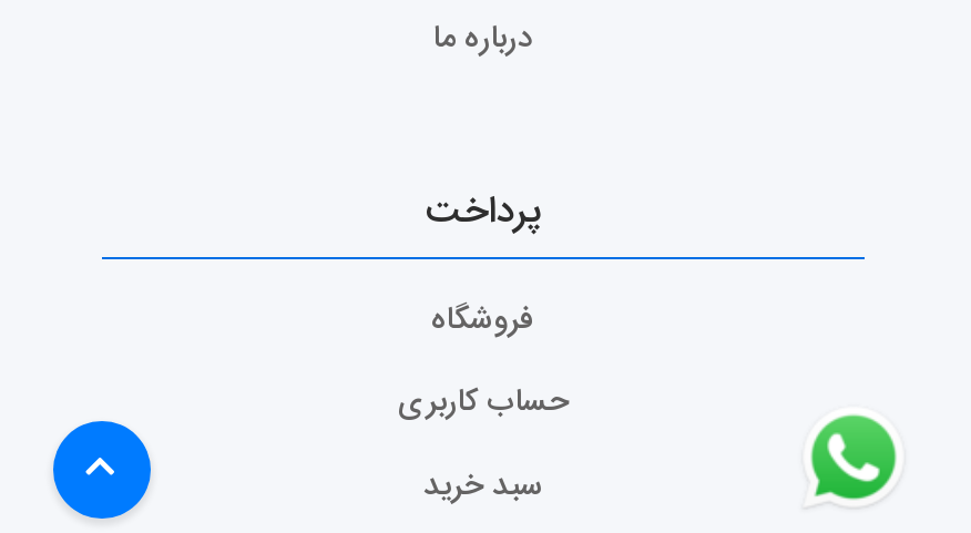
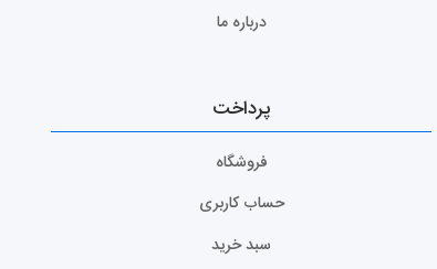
[51,419,153,523] [image] -> none
[809,412,898,501] [image] -> none

